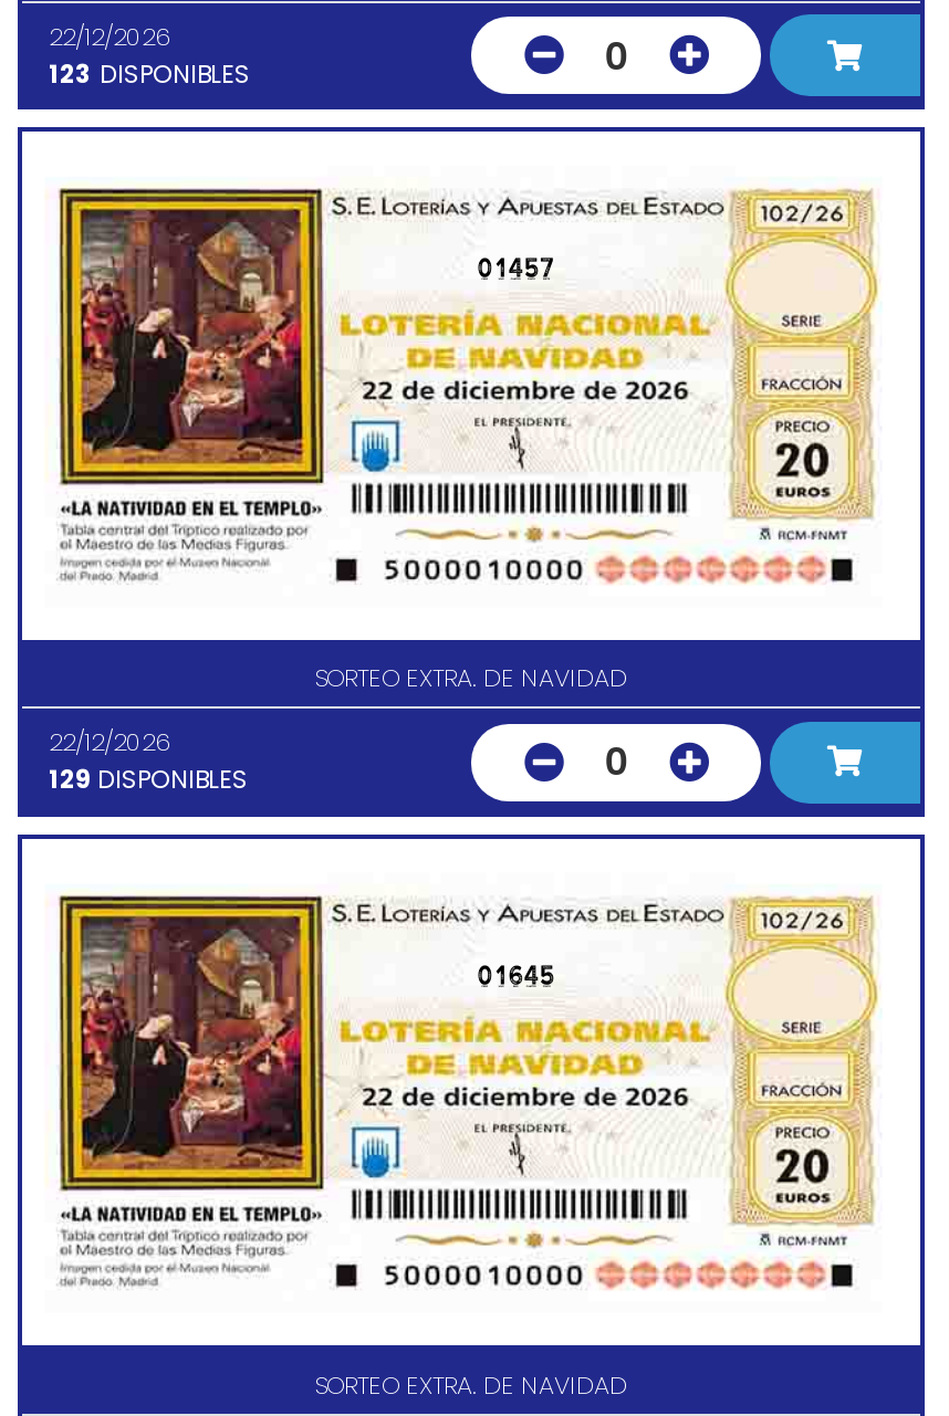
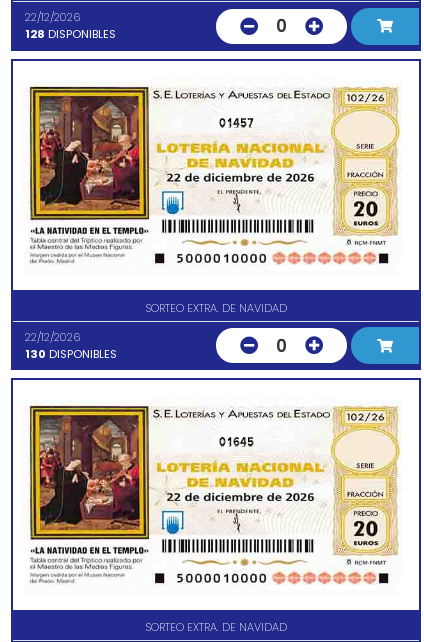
[49,55,250,90] 123 DISPONIBLES -> [25,26,116,42] 128 DISPONIBLES
[49,761,248,797] 129 DISPONIBLES -> [25,346,117,362] 130 DISPONIBLES

